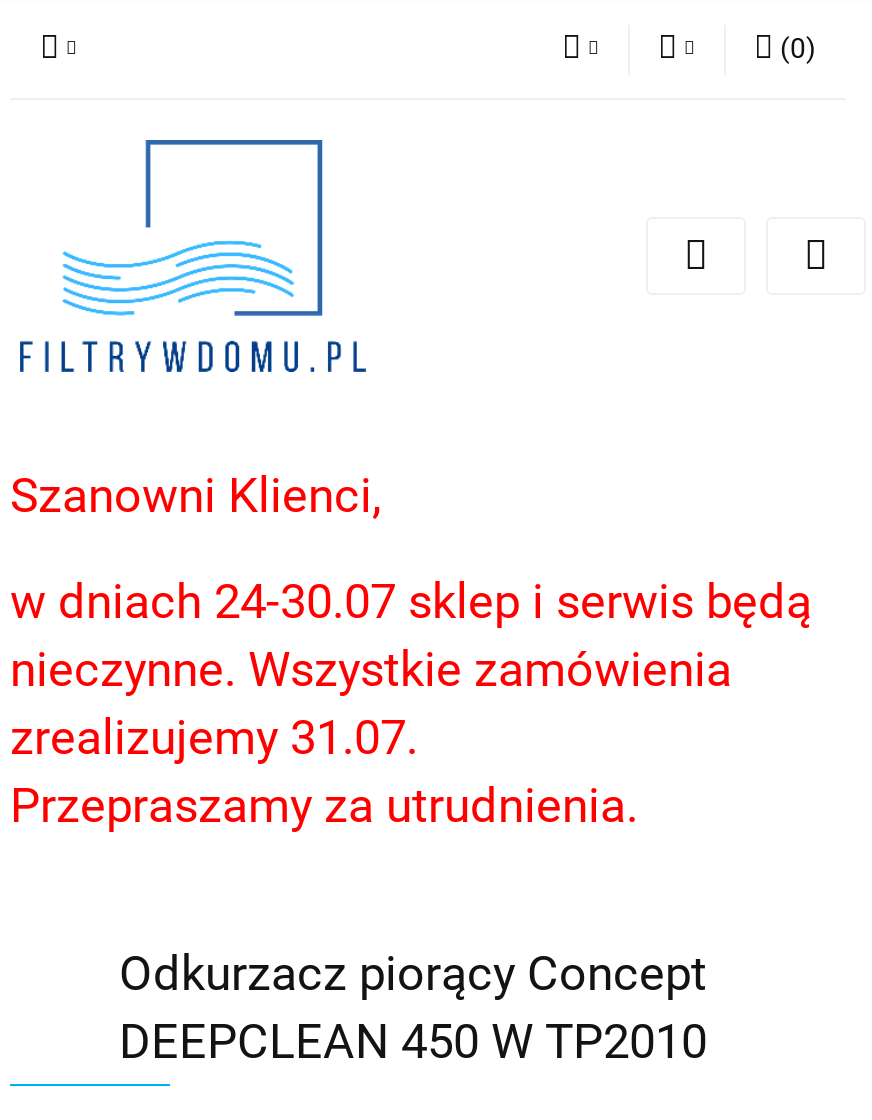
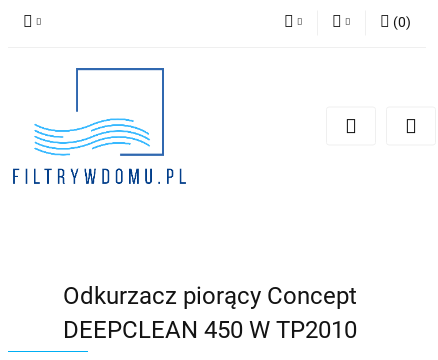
[10,468,812,834] Szanowni Klienci, | w dniach 24-30.07 sklep i serwis będą | nieczynne. Wszystkie zamówienia | zrealizujemy 31.07. | Przepraszamy za utrudnienia. -> none

